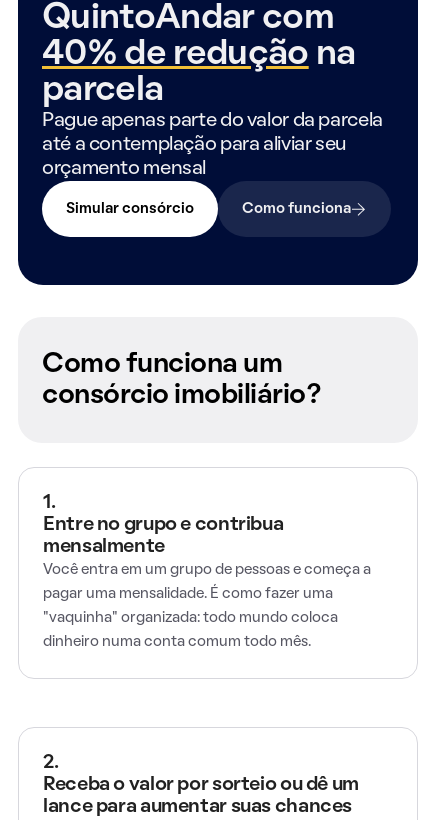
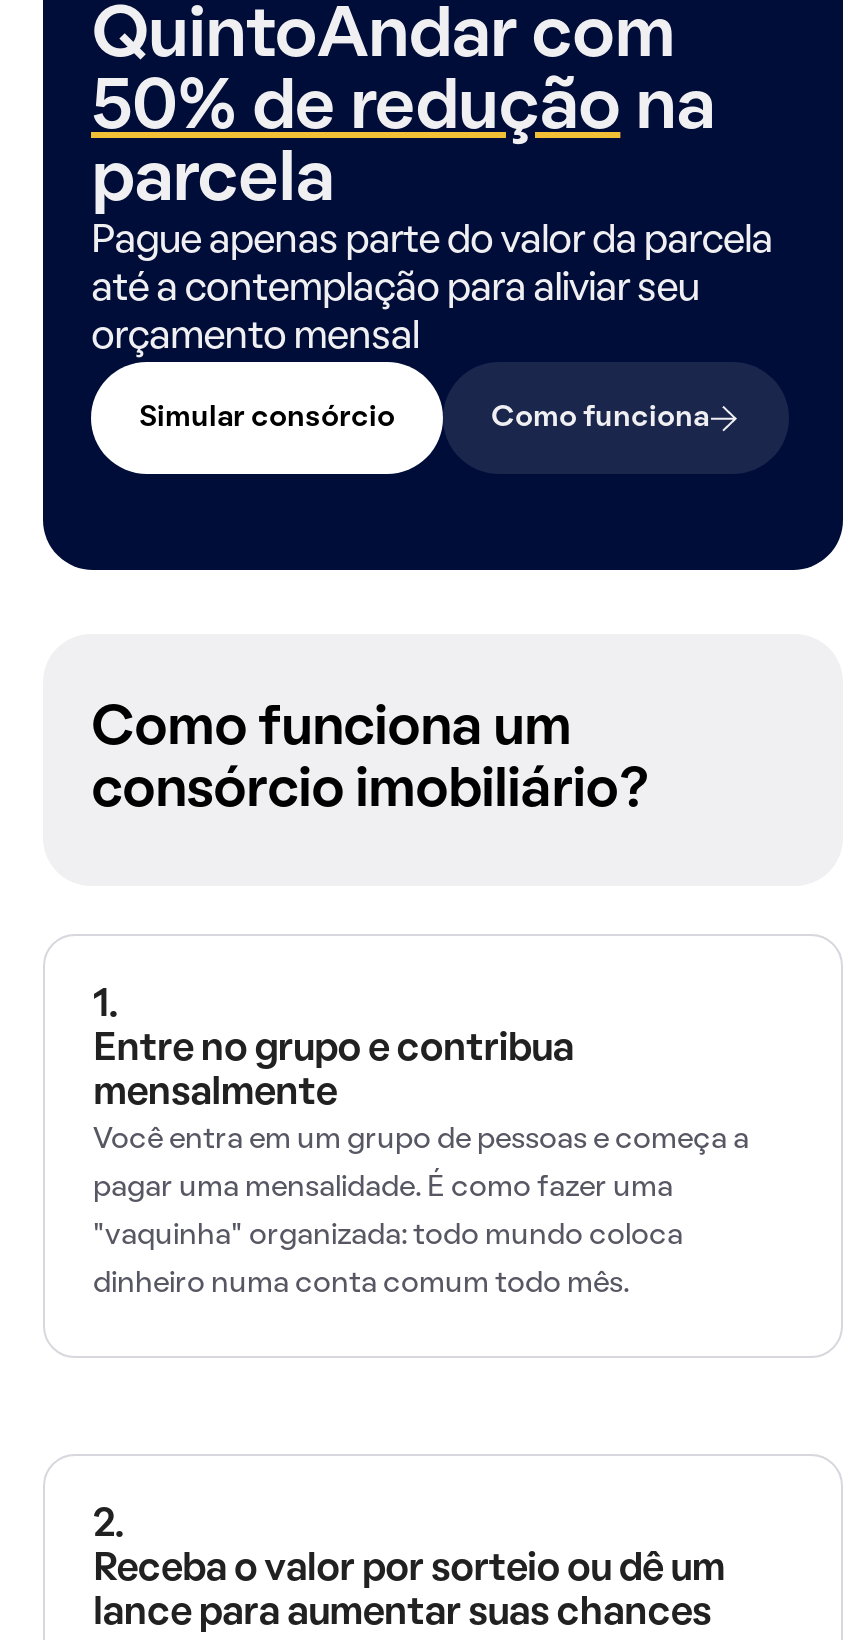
[42,39,356,71] 40% de redução na -> [91,78,714,142] 50% de redução na

